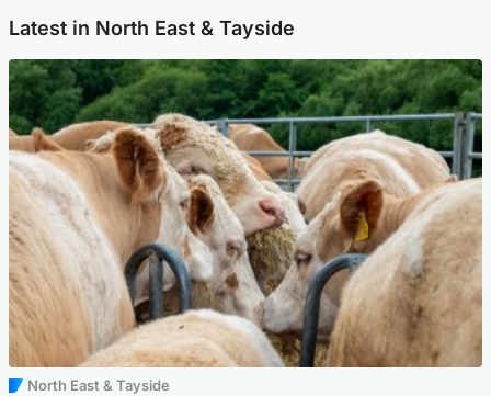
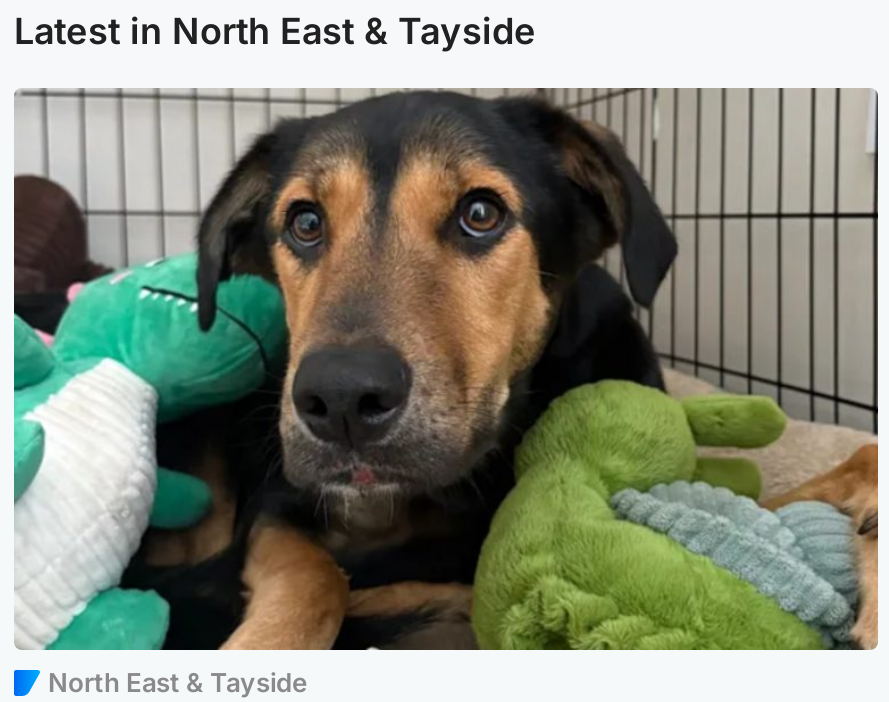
[8,58,482,369] [image] -> [12,88,880,652] [image]

